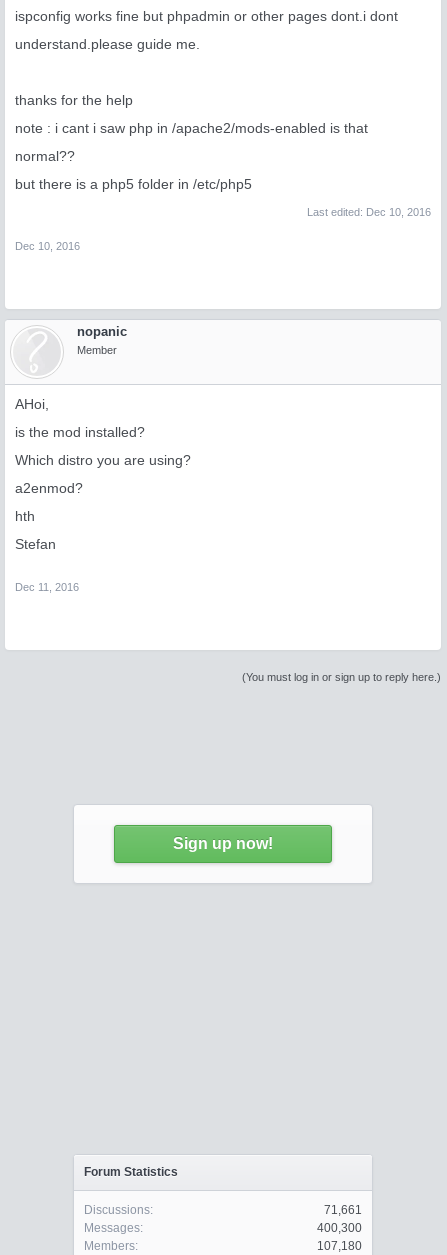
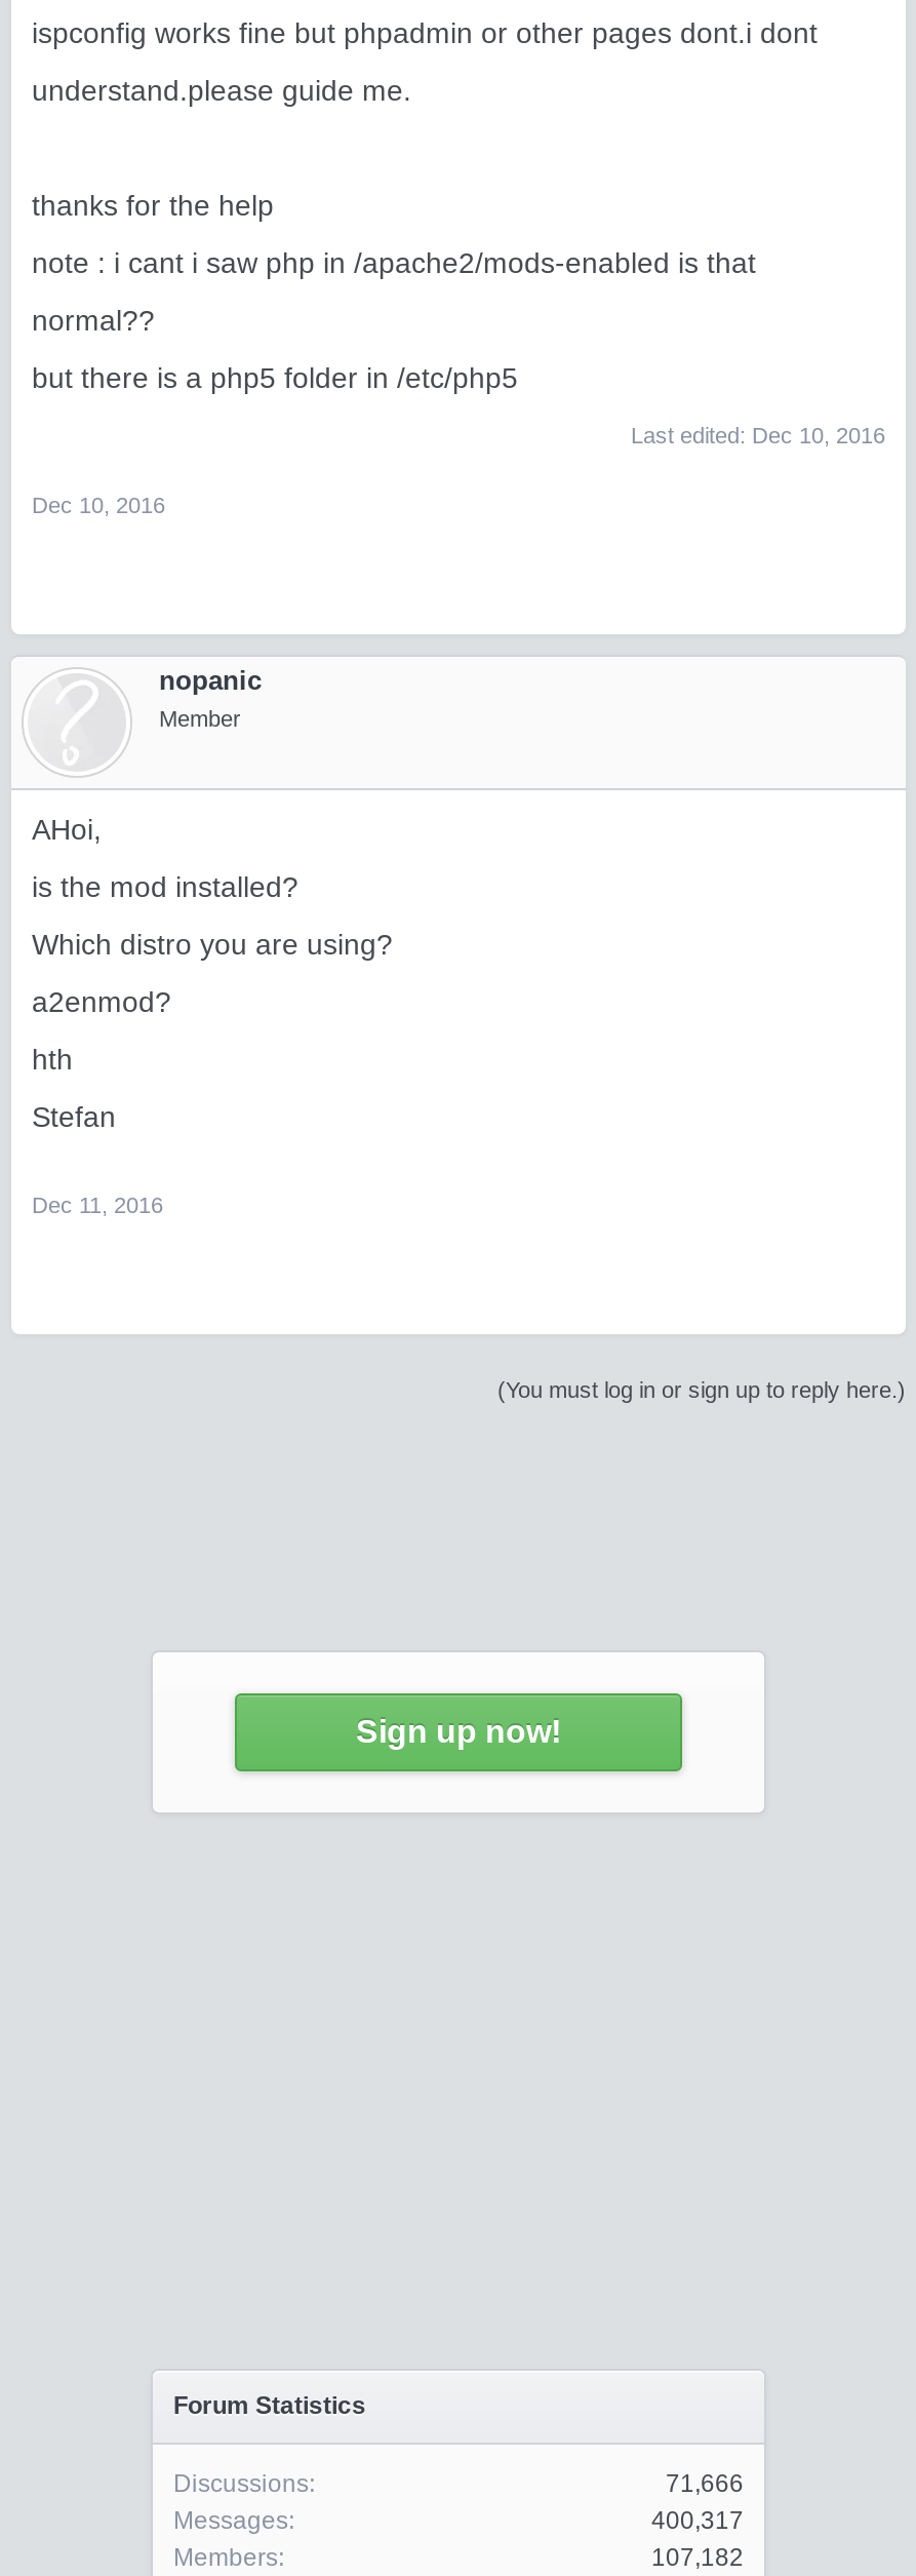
[324,1203,362,1217] 71,661 -> [666,2469,744,2498] 71,666
[317,1221,362,1235] 400,300 -> [651,2506,744,2535] 400,317
[317,1239,362,1253] 107,180 -> [651,2543,744,2572] 107,182

